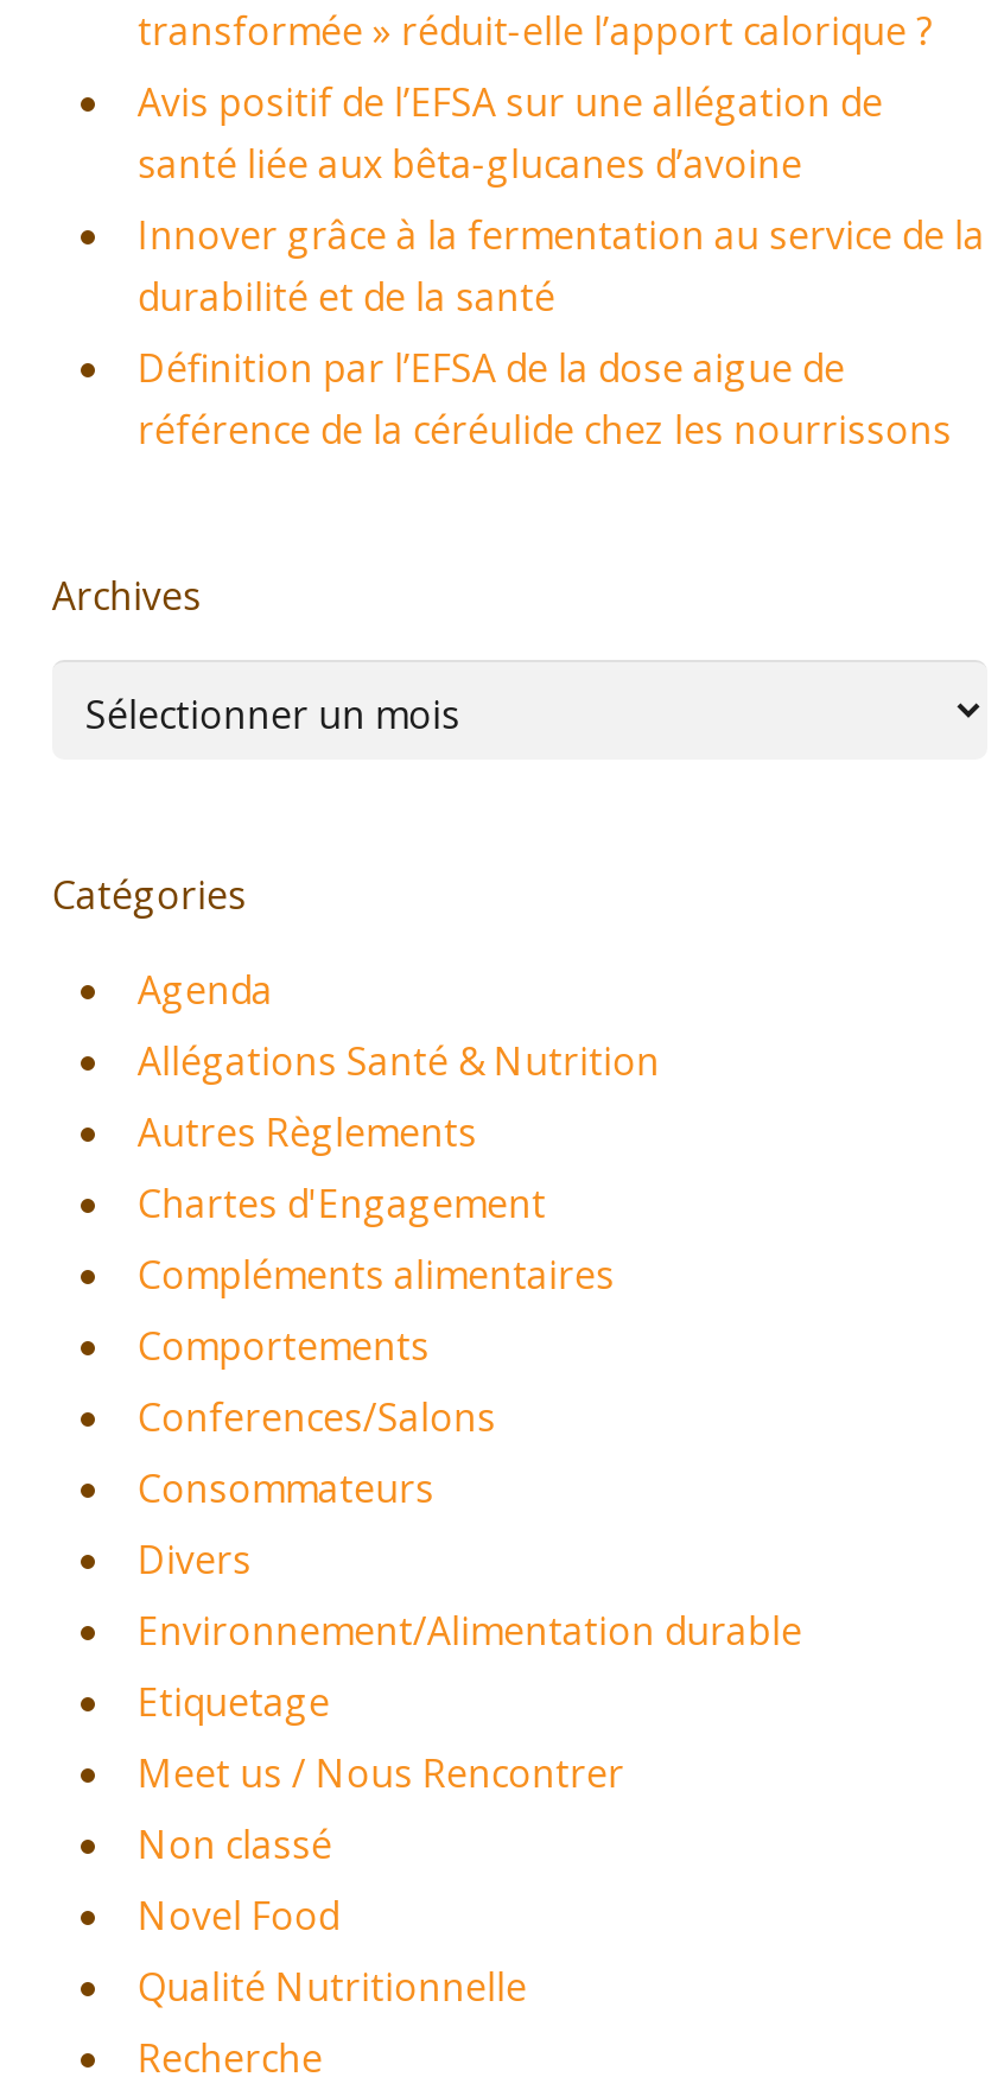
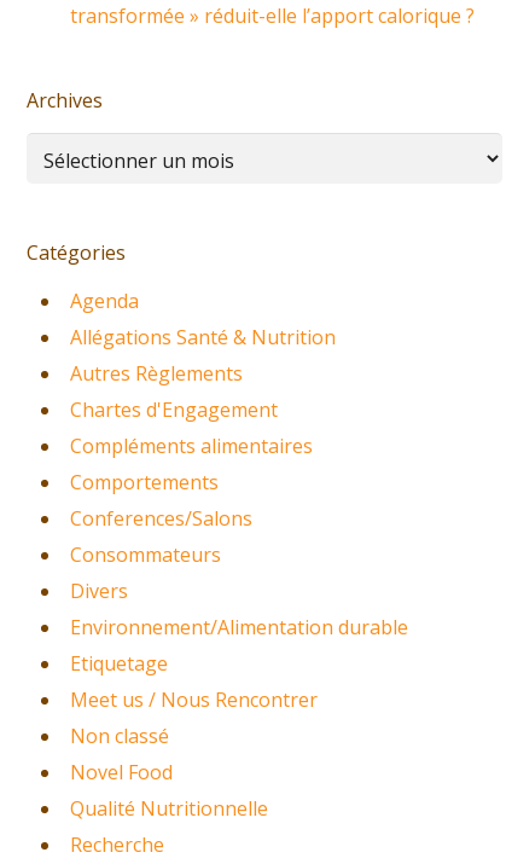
[137,76,985,456] Avis positif de l’EFSA sur une allégation de | santé liée aux bêta-glucanes d’avoine | Innover grâce à la fermentation au service de la | durabilité et de la santé | Définition par l’EFSA de la dose aigue de | référence de la céréulide chez les nourrissons -> none

